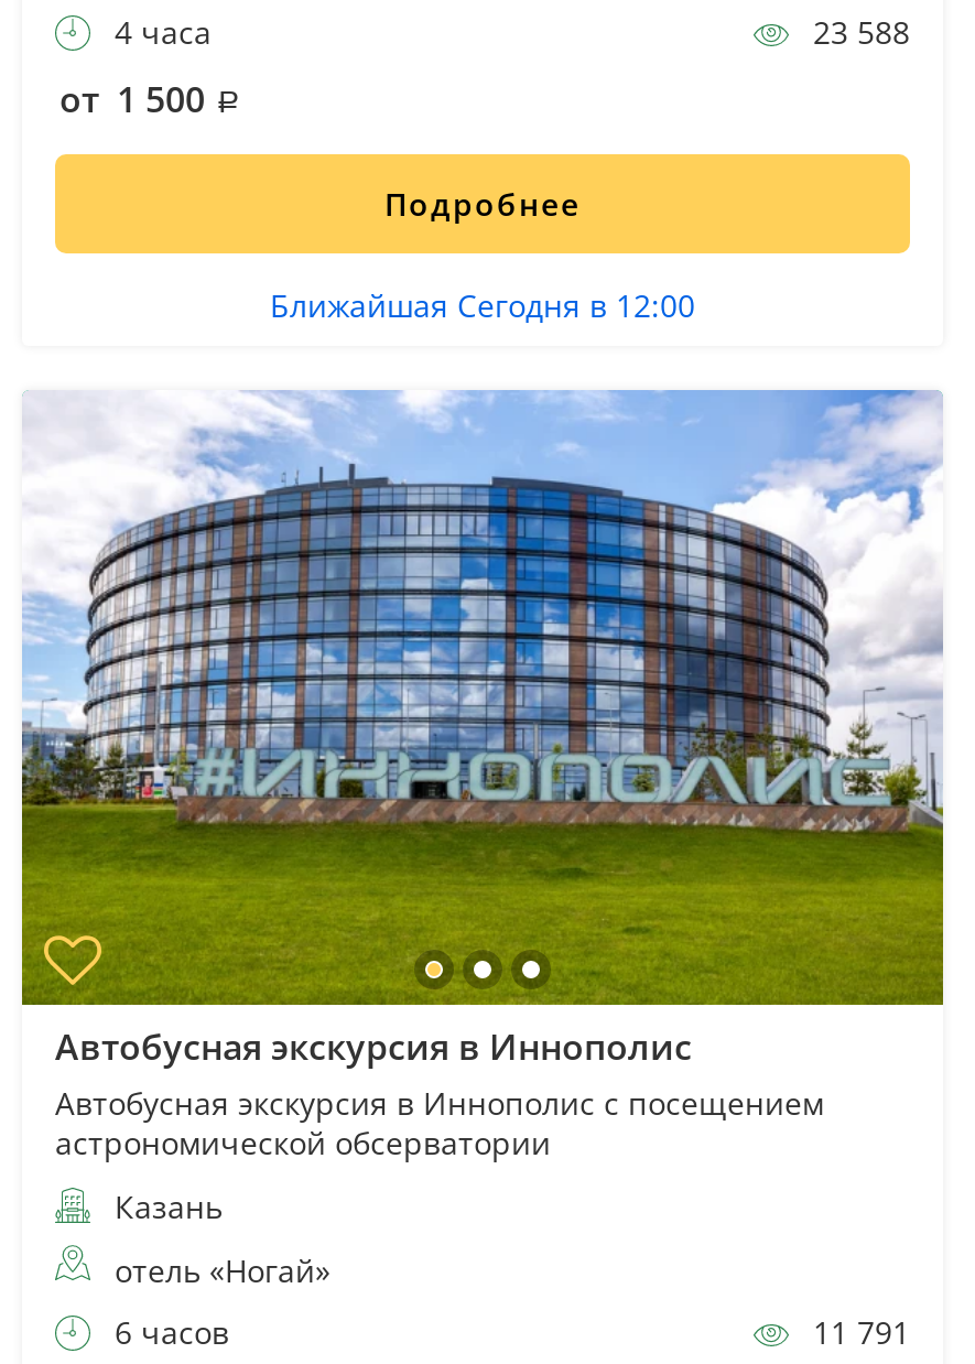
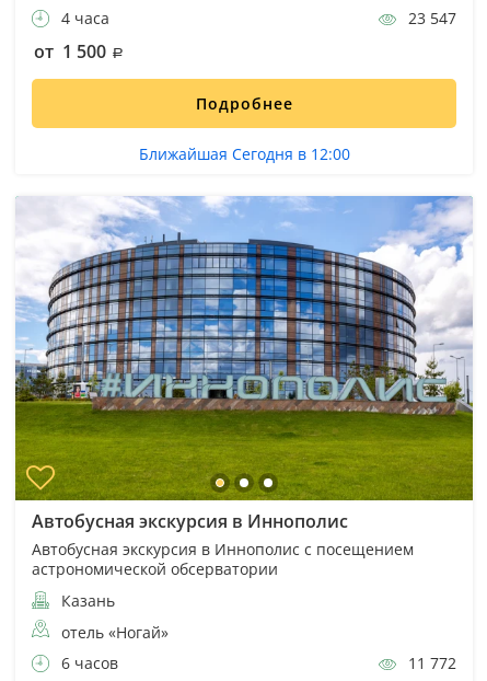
[804,11,910,53] 23 588 -> [404,7,456,28] 23 547
[804,1310,910,1352] 11 791 -> [404,653,456,674] 11 772

